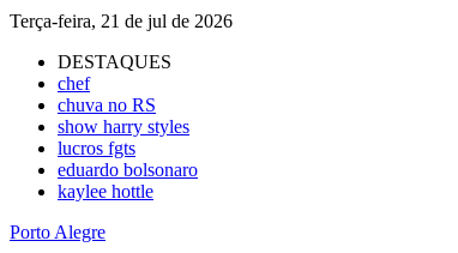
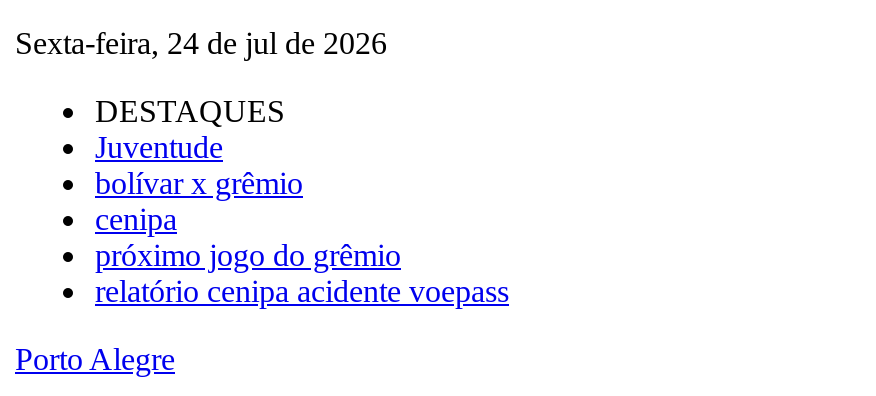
[10,11,233,31] Terça-feira, 21 de jul de 2026 -> [15,26,387,60] Sexta-feira, 24 de jul de 2026
[58,73,198,201] chef | chuva no RS | show harry styles | lucros fgts | eduardo bolsonaro | kaylee hottle -> [95,130,509,308] Juventude | bolívar x grêmio | cenipa | próximo jogo do grêmio | relatório cenipa acidente voepass

